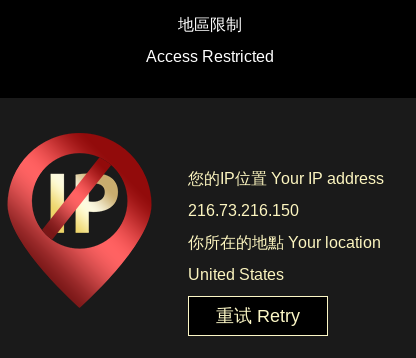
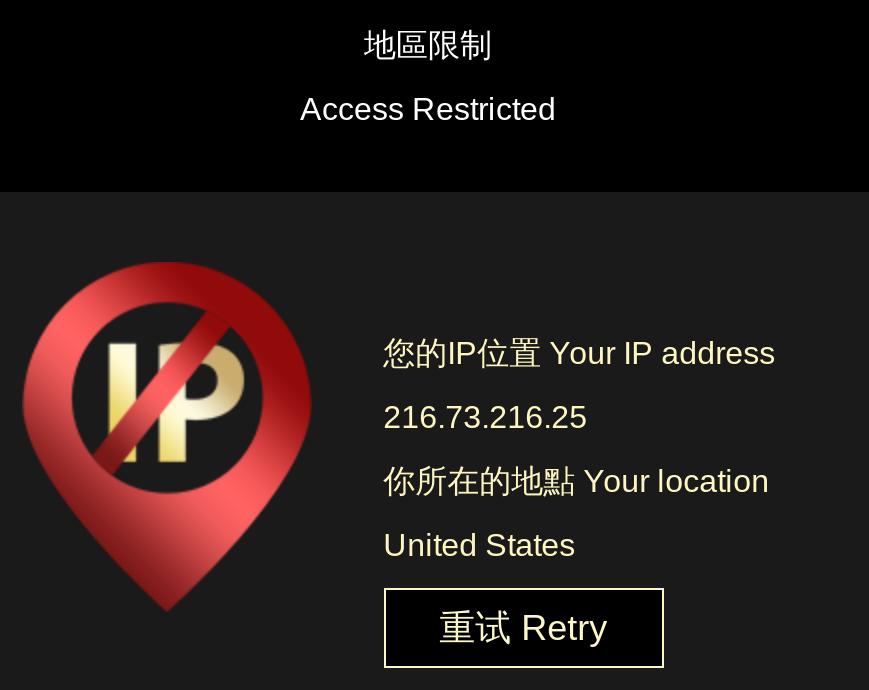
[188,202,299,219] 216.73.216.150 -> [383,400,587,434] 216.73.216.25

